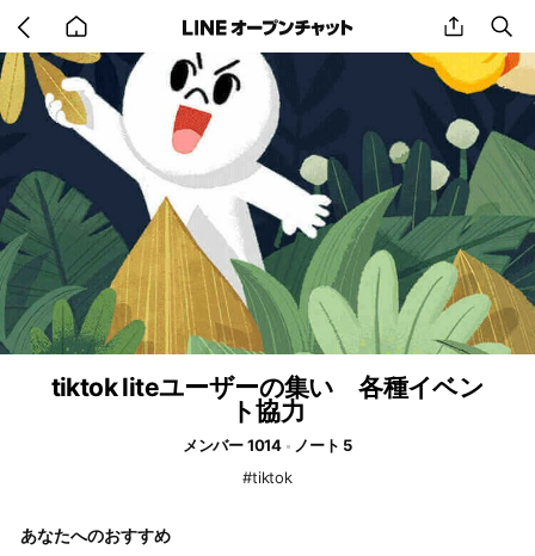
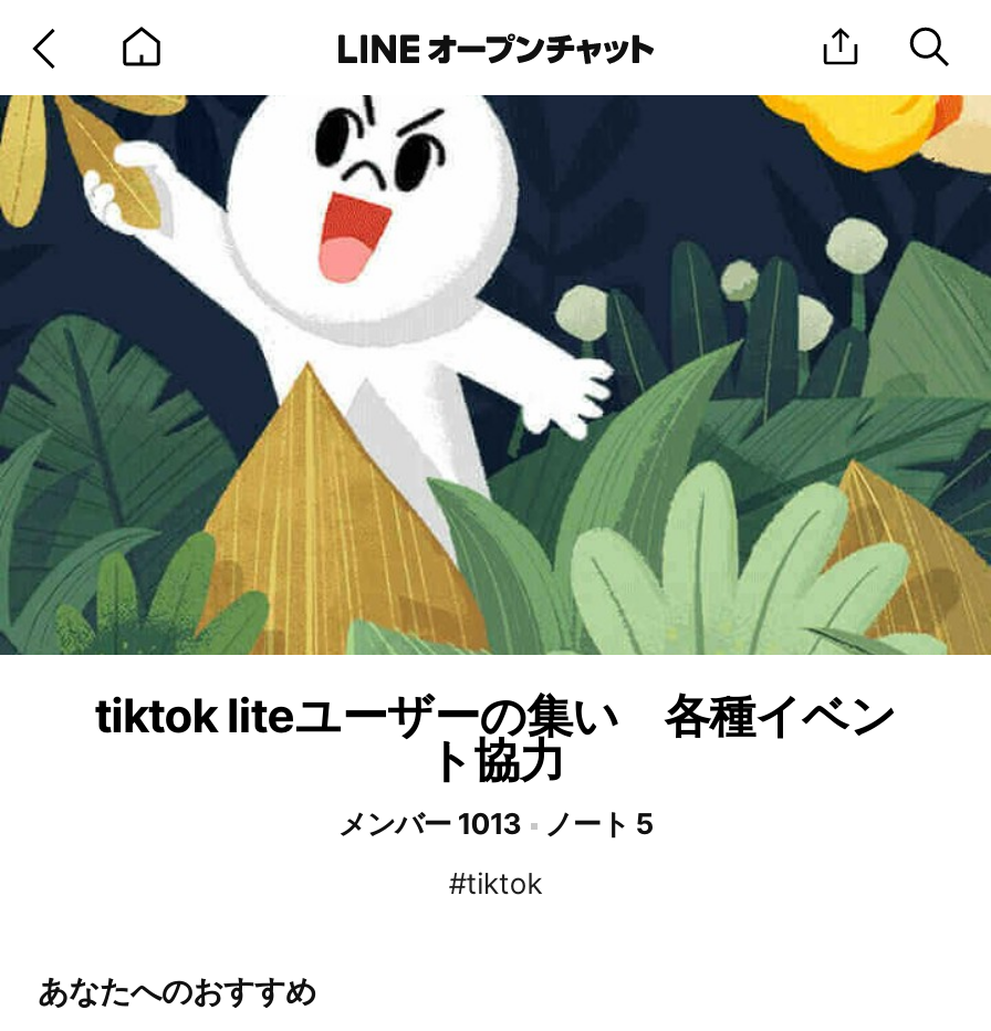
[183,435,352,455] メンバー 1014 ノート 5 -> [338,805,653,841] メンバー 1013 ノート 5

